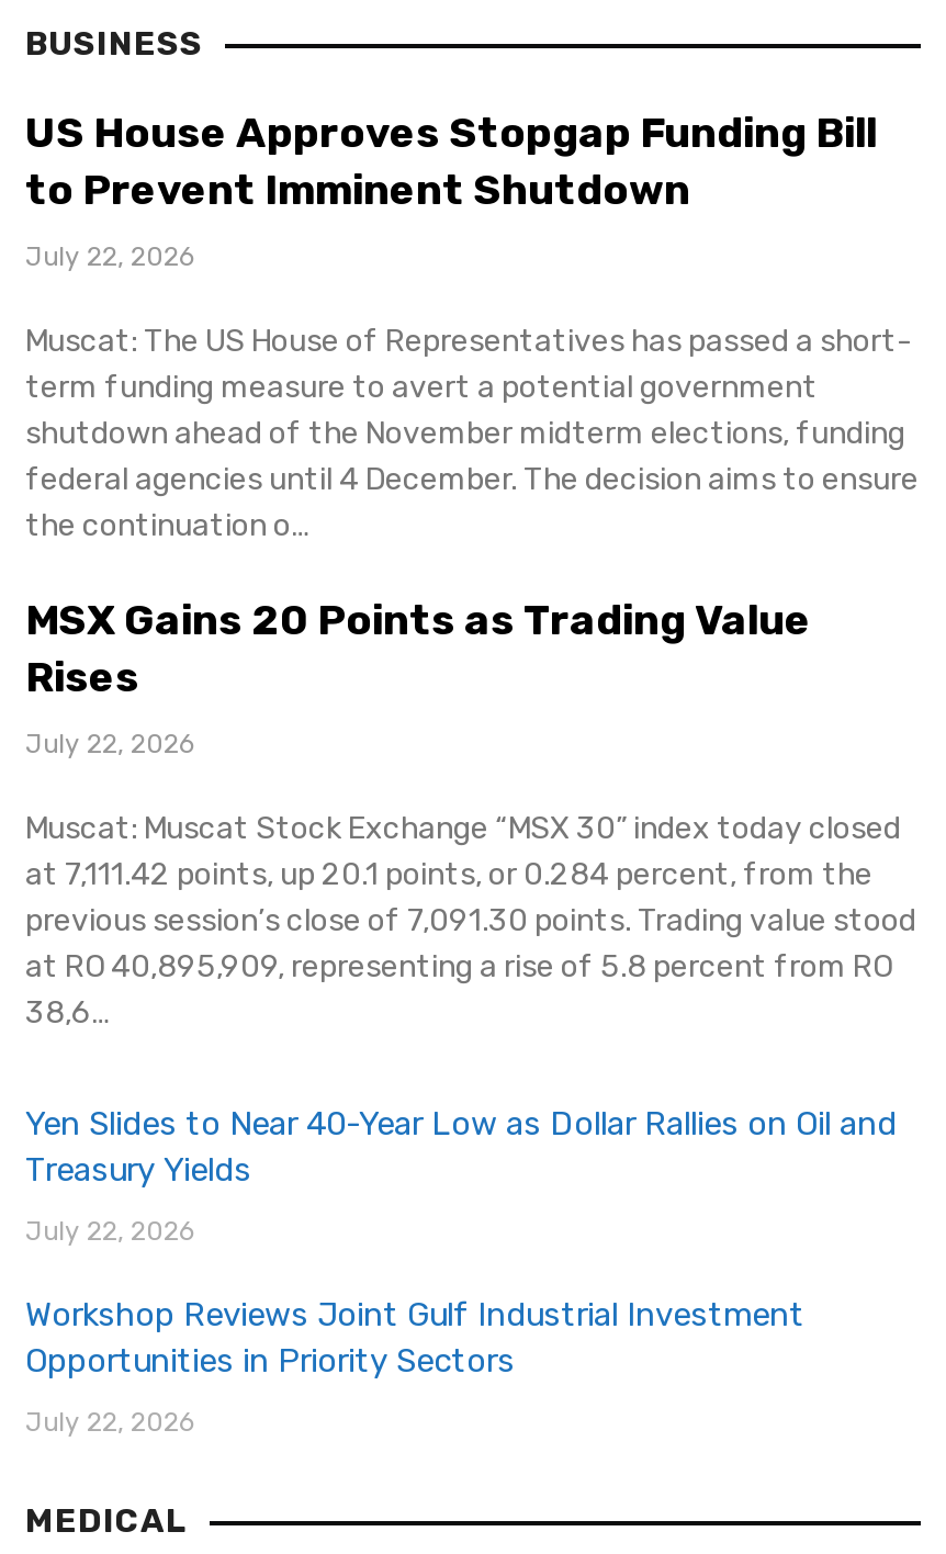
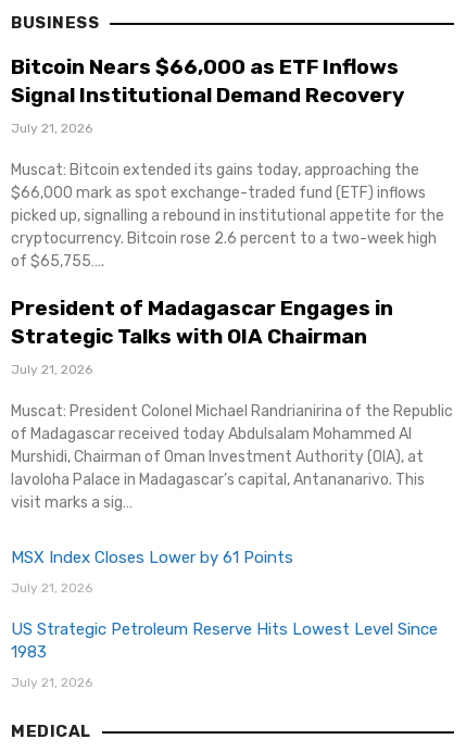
[25,108,877,215] US House Approves Stopgap Funding Bill | to Prevent Imminent Shutdown -> [11,54,404,108] Bitcoin Nears $66,000 as ETF Inflows | Signal Institutional Demand Recovery
[25,241,194,272] July 22, 2026 -> [11,121,92,136] July 21, 2026
[25,323,919,544] Muscat: The US House of Representatives has passed a short- | term funding measure to avert a potential government | shutdown ahead of the November midterm elections, funding | federal agencies until 4 December. The decision aims to ensure | the continuation o… -> [11,161,444,271] Muscat: Bitcoin extended its gains today, approaching the | $66,000 mark as spot exchange-traded fund (ETF) inflows | picked up, signalling a rebound in institutional appetite for the | cryptocurrency. Bitcoin rose 2.6 percent to a two-week high | of $65,755….
[25,595,811,702] MSX Gains 20 Points as Trading Value | Rises -> [11,296,393,349] President of Madagascar Engages in | Strategic Talks with OIA Chairman
[25,729,194,759] July 22, 2026 -> [11,362,92,377] July 21, 2026
[25,810,916,1032] Muscat: Muscat Stock Exchange “MSX 30” index today closed | at 7,111.42 points, up 20.1 points, or 0.284 percent, from the | previous session’s close of 7,091.30 points. Trading value stood | at RO 40,895,909, representing a rise of 5.8 percent from RO | 38,6… -> [11,402,453,512] Muscat: President Colonel Michael Randrianirina of the Republic | of Madagascar received today Abdulsalam Mohammed Al | Murshidi, Chairman of Oman Investment Authority (OIA), at | Iavoloha Palace in Madagascar’s capital, Antananarivo. This | visit marks a sig…
[25,1104,897,1190] Yen Slides to Near 40-Year Low as Dollar Rallies on Oil and | Treasury Yields -> [11,548,293,567] MSX Index Closes Lower by 61 Points
[25,1216,194,1247] July 22, 2026 -> [11,580,92,596] July 21, 2026
[25,1295,804,1381] Workshop Reviews Joint Gulf Industrial Investment | Opportunities in Priority Sectors -> [11,619,438,662] US Strategic Petroleum Reserve Hits Lowest Level Since | 1983
[25,1407,194,1438] July 22, 2026 -> [11,675,92,690] July 21, 2026

